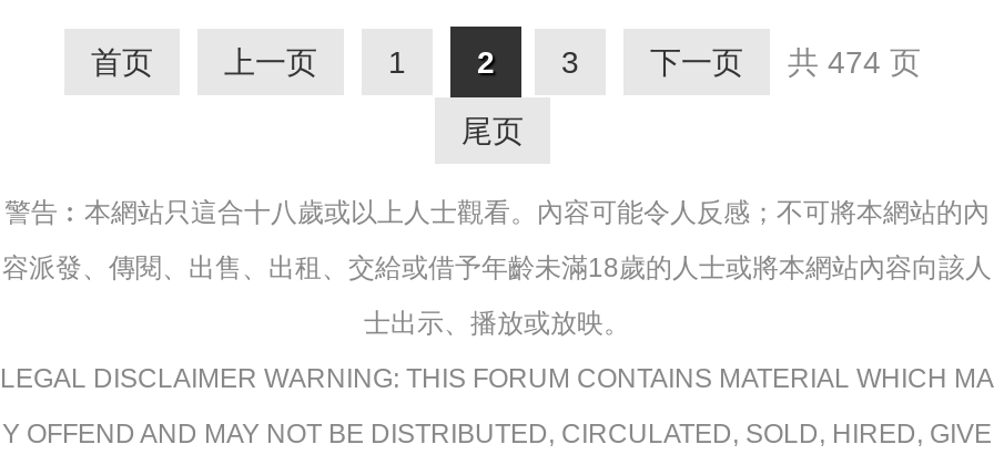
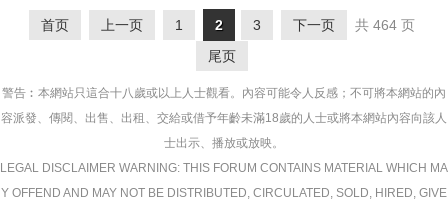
[91,44,930,80] 首页 上一页 1 2 3 下一页 共 474 页 -> [41,17,419,33] 首页 上一页 1 2 3 下一页 共 464 页

